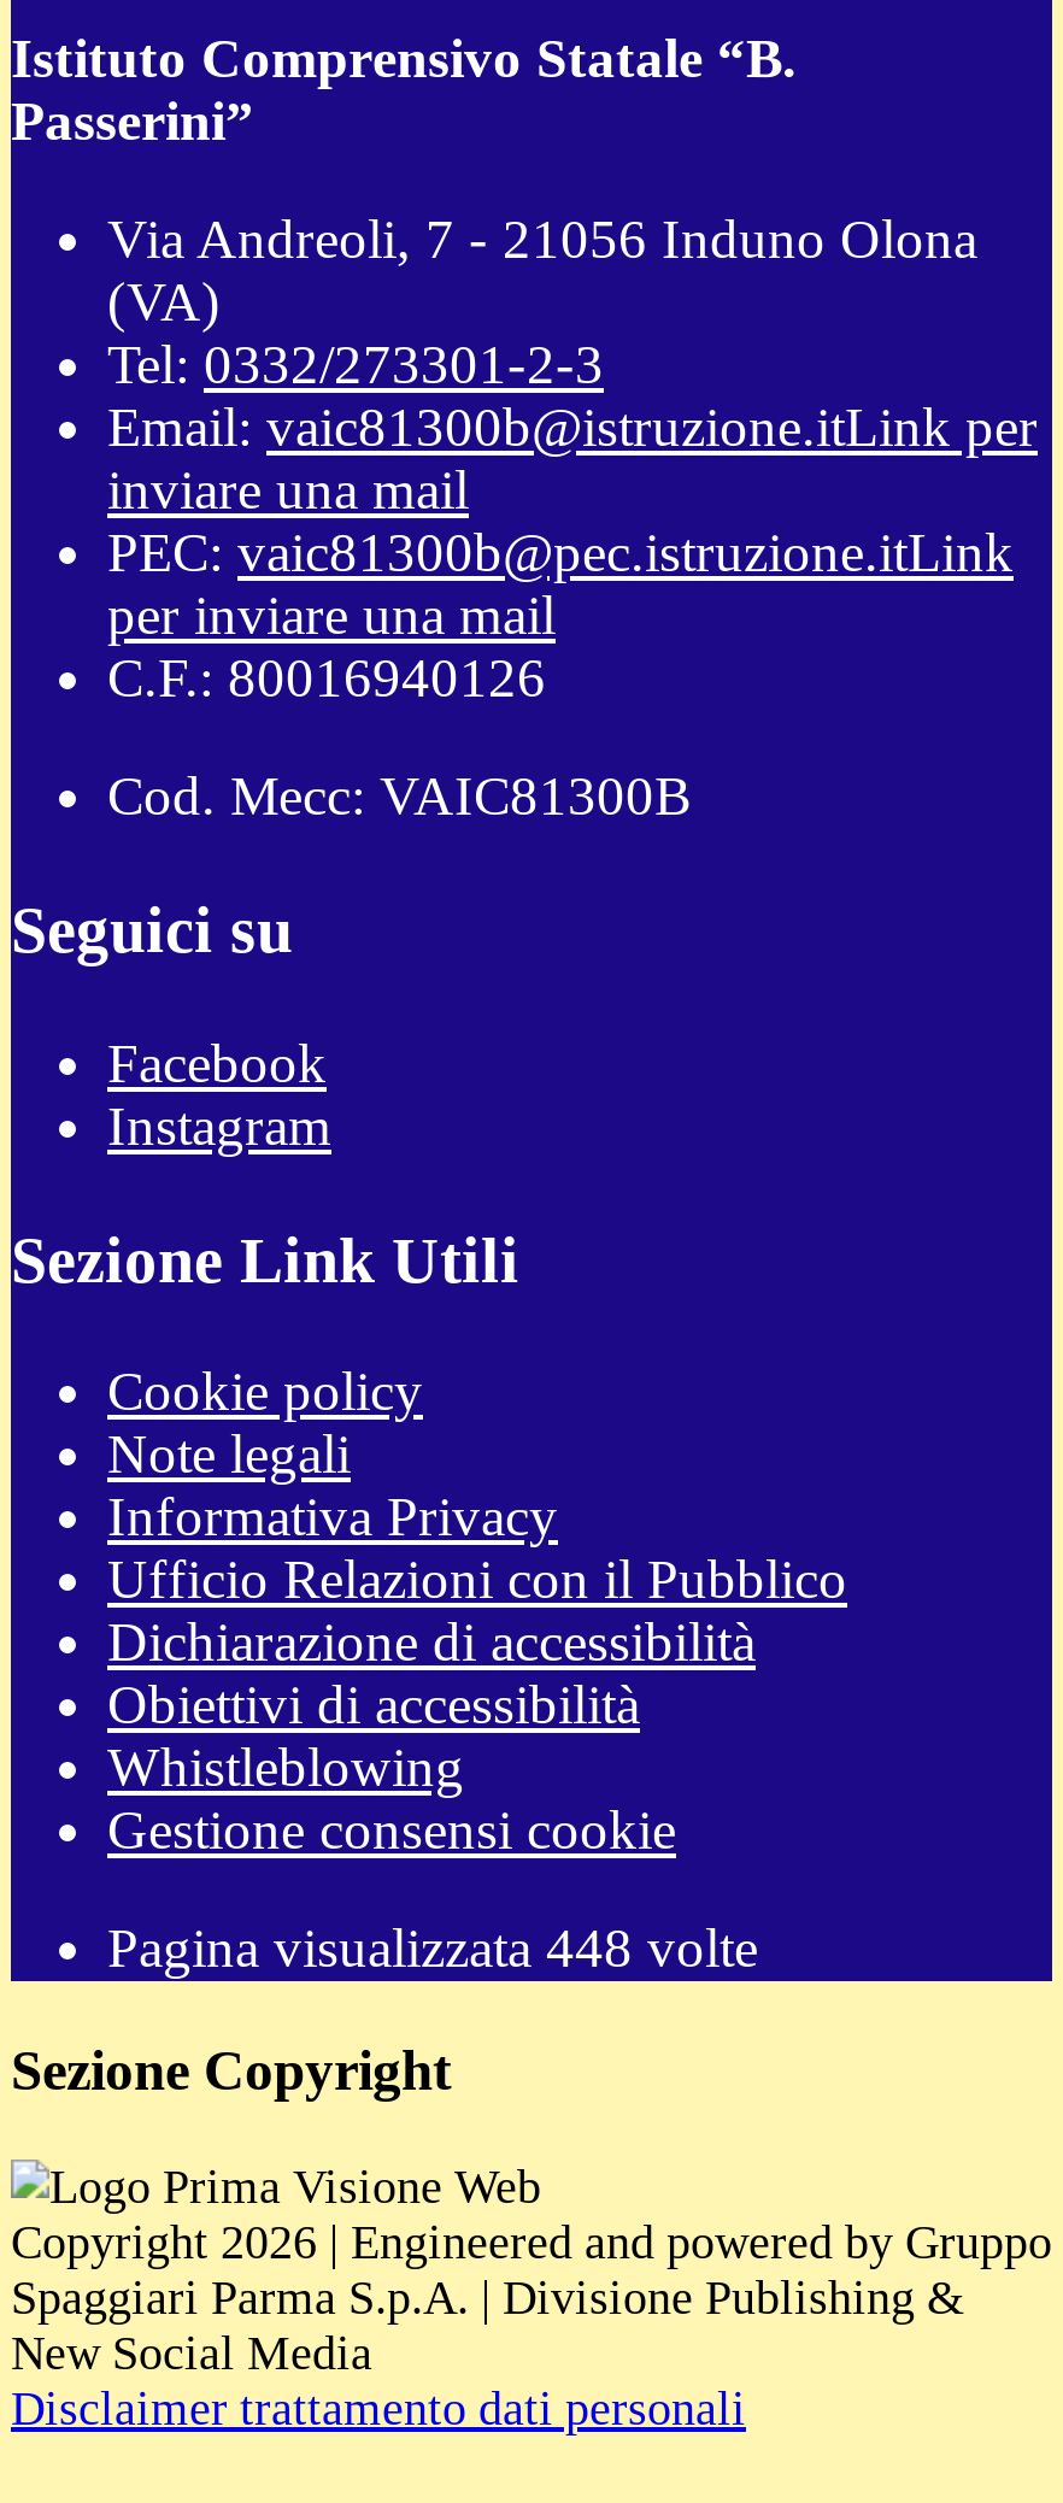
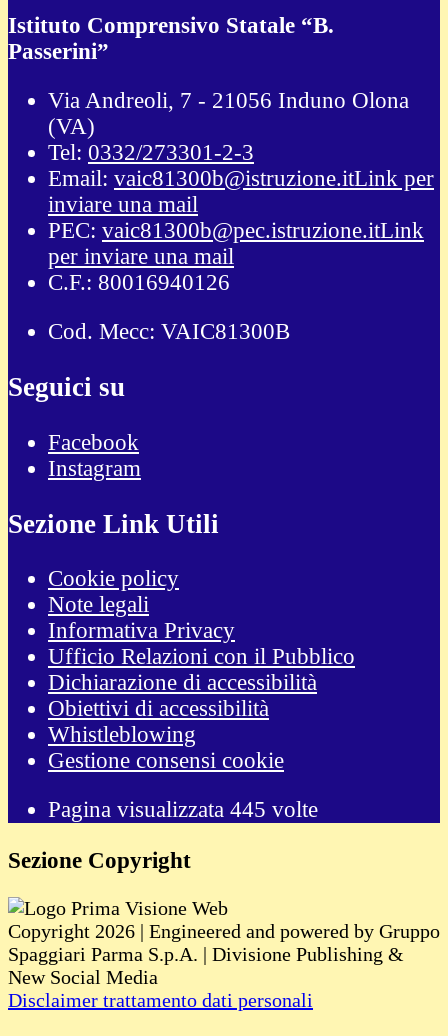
[107,1920,758,1980] Pagina visualizzata 448 volte -> [48,797,318,822] Pagina visualizzata 445 volte

